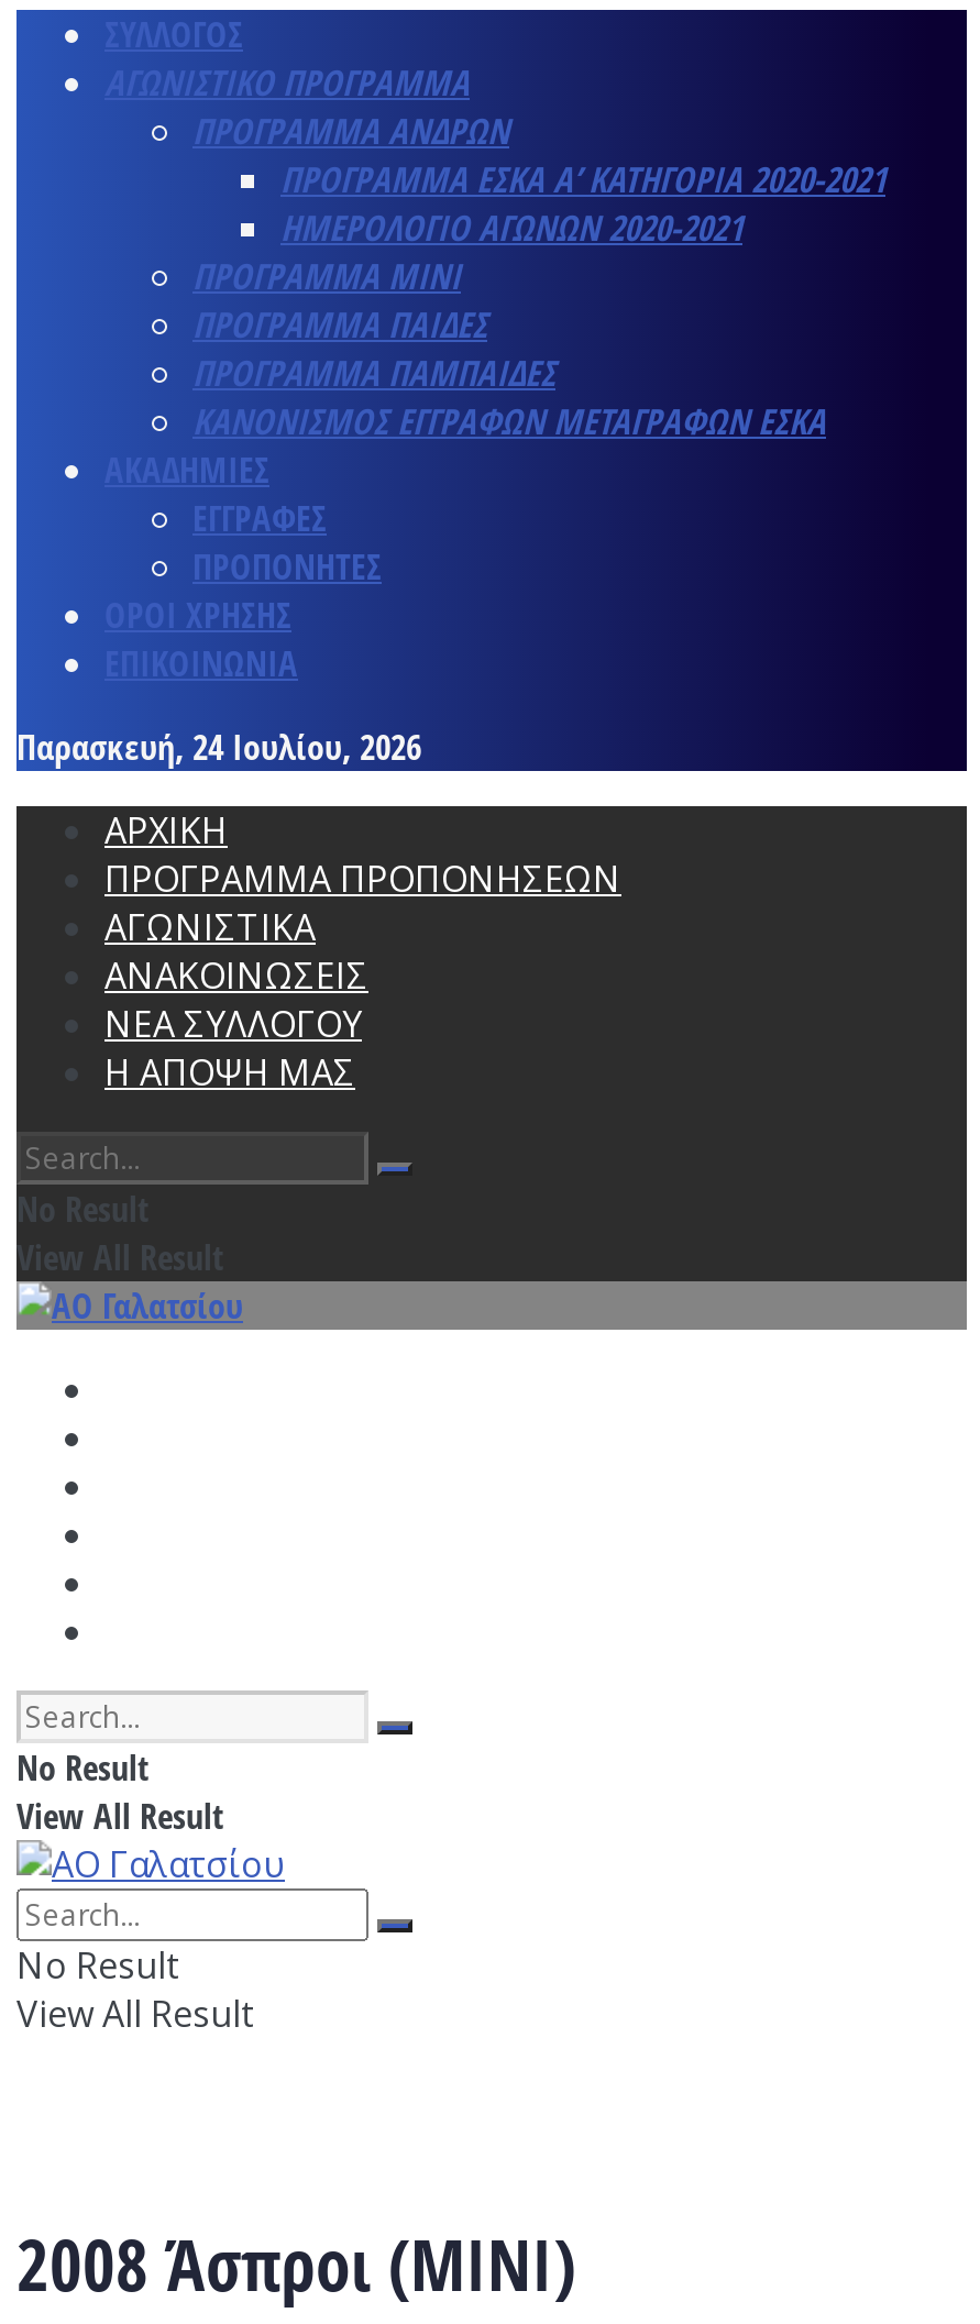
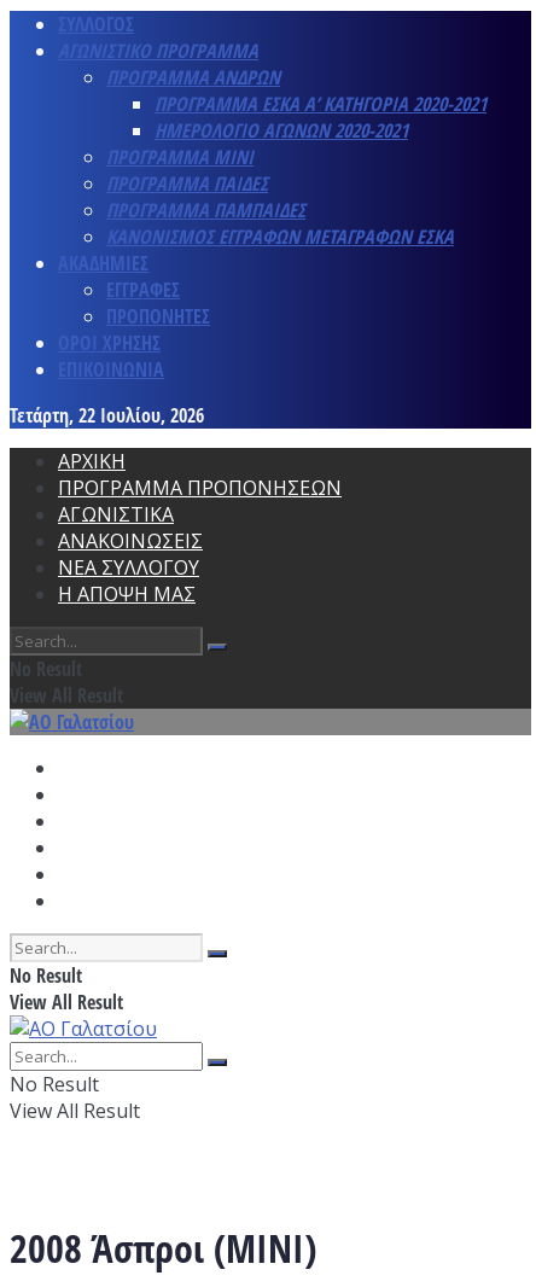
[16,723,421,771] Παρασκευή, 24 Ιουλίου, 2026 -> [10,402,204,429] Τετάρτη, 22 Ιουλίου, 2026

